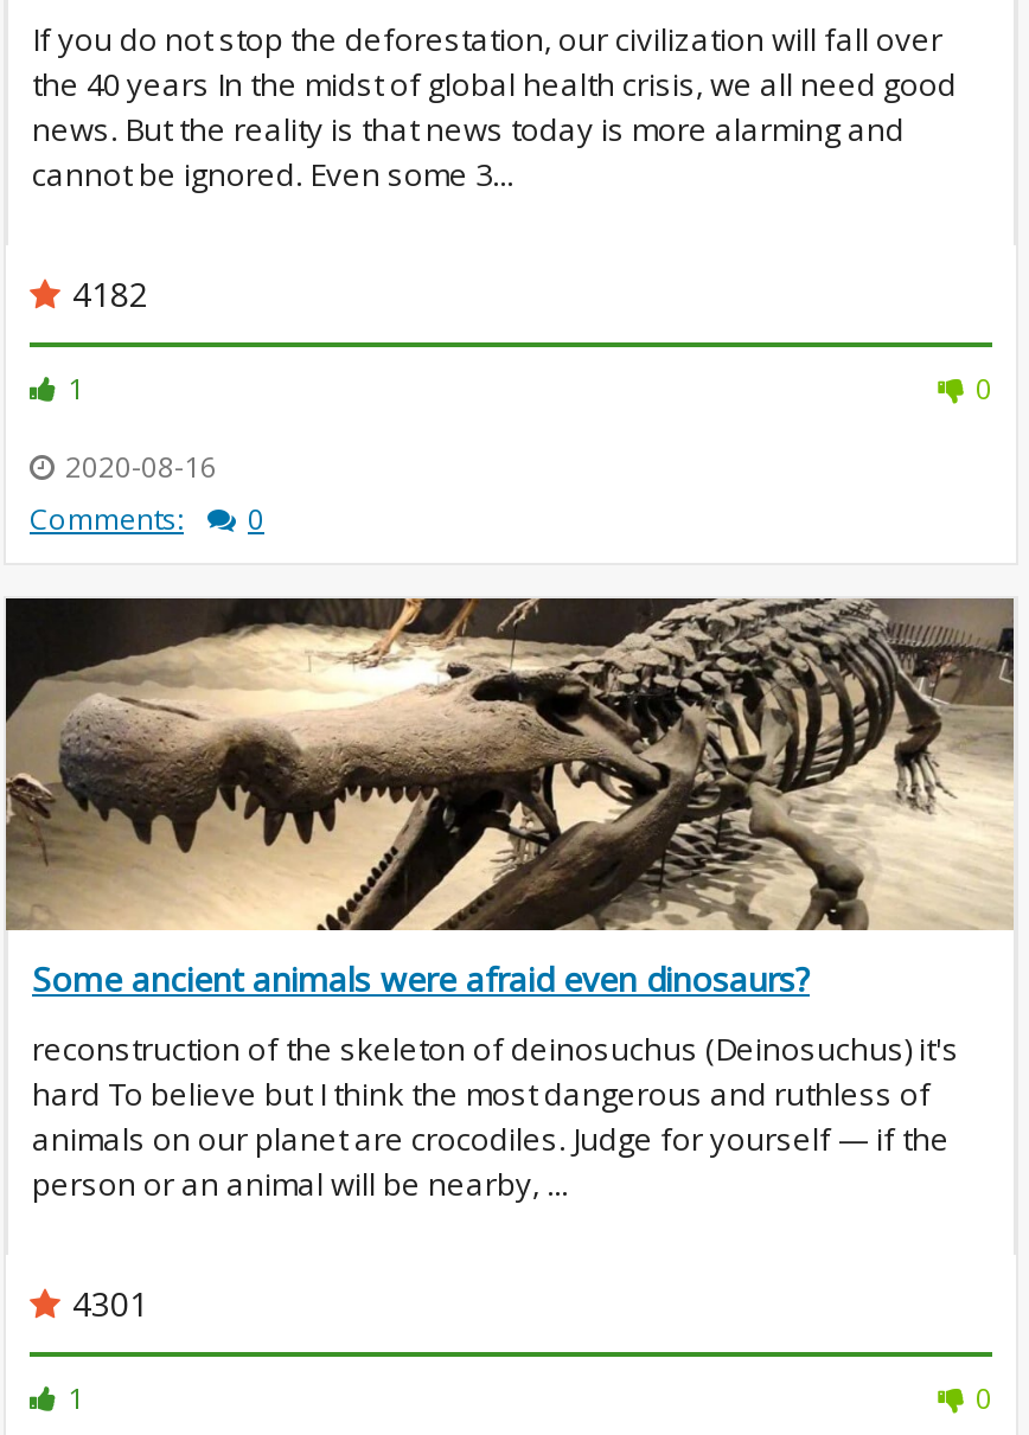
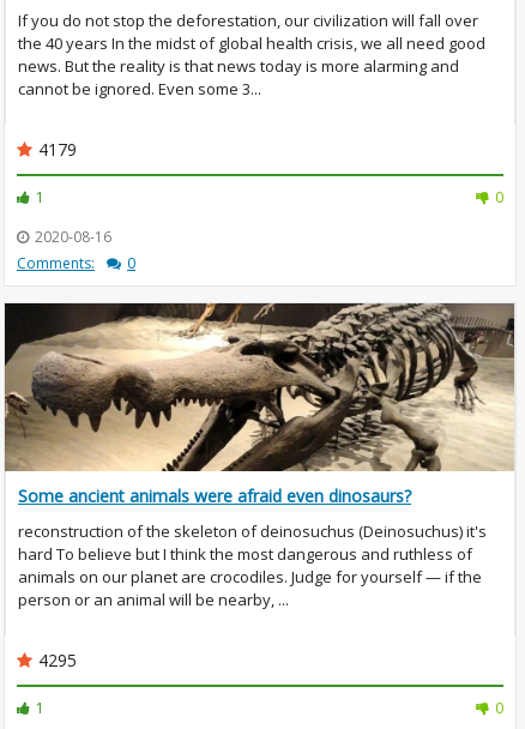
[72,271,148,316] 4182 -> [38,138,77,161] 4179
[72,1281,148,1326] 4301 -> [38,649,77,671] 4295

